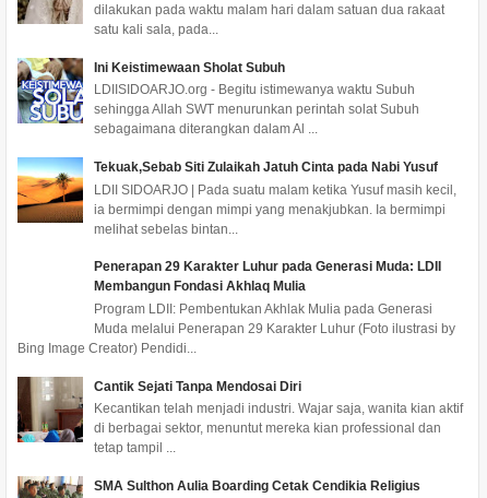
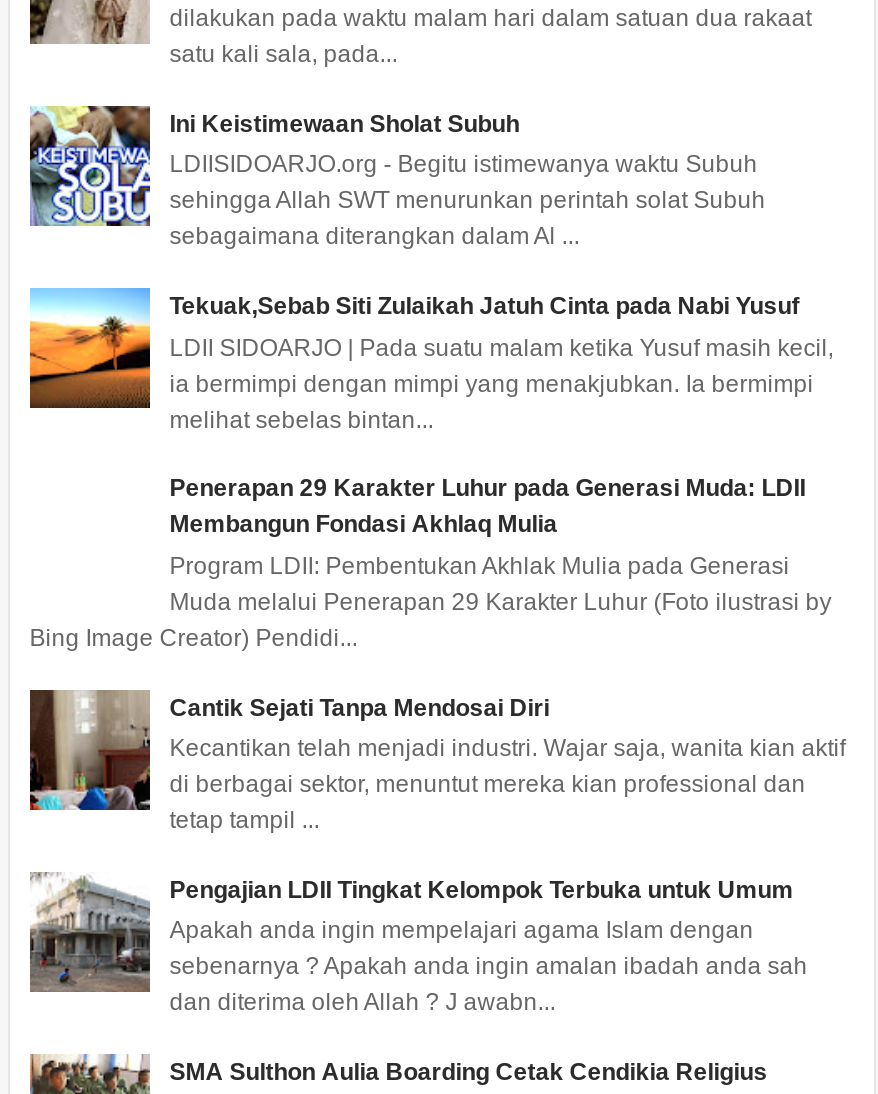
none -> [30,872,807,1016] [image] | Pengajian LDII Tingkat Kelompok Terbuka untuk Umum | Apakah anda ingin mempelajari agama Islam dengan | sebenarnya ? Apakah anda ingin amalan ibadah anda sah | dan diterima oleh Allah ? J awabn...

